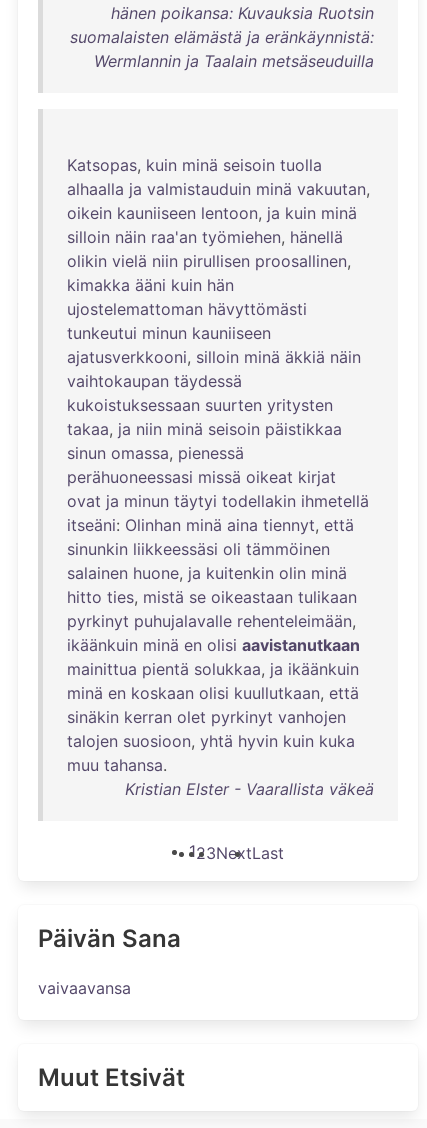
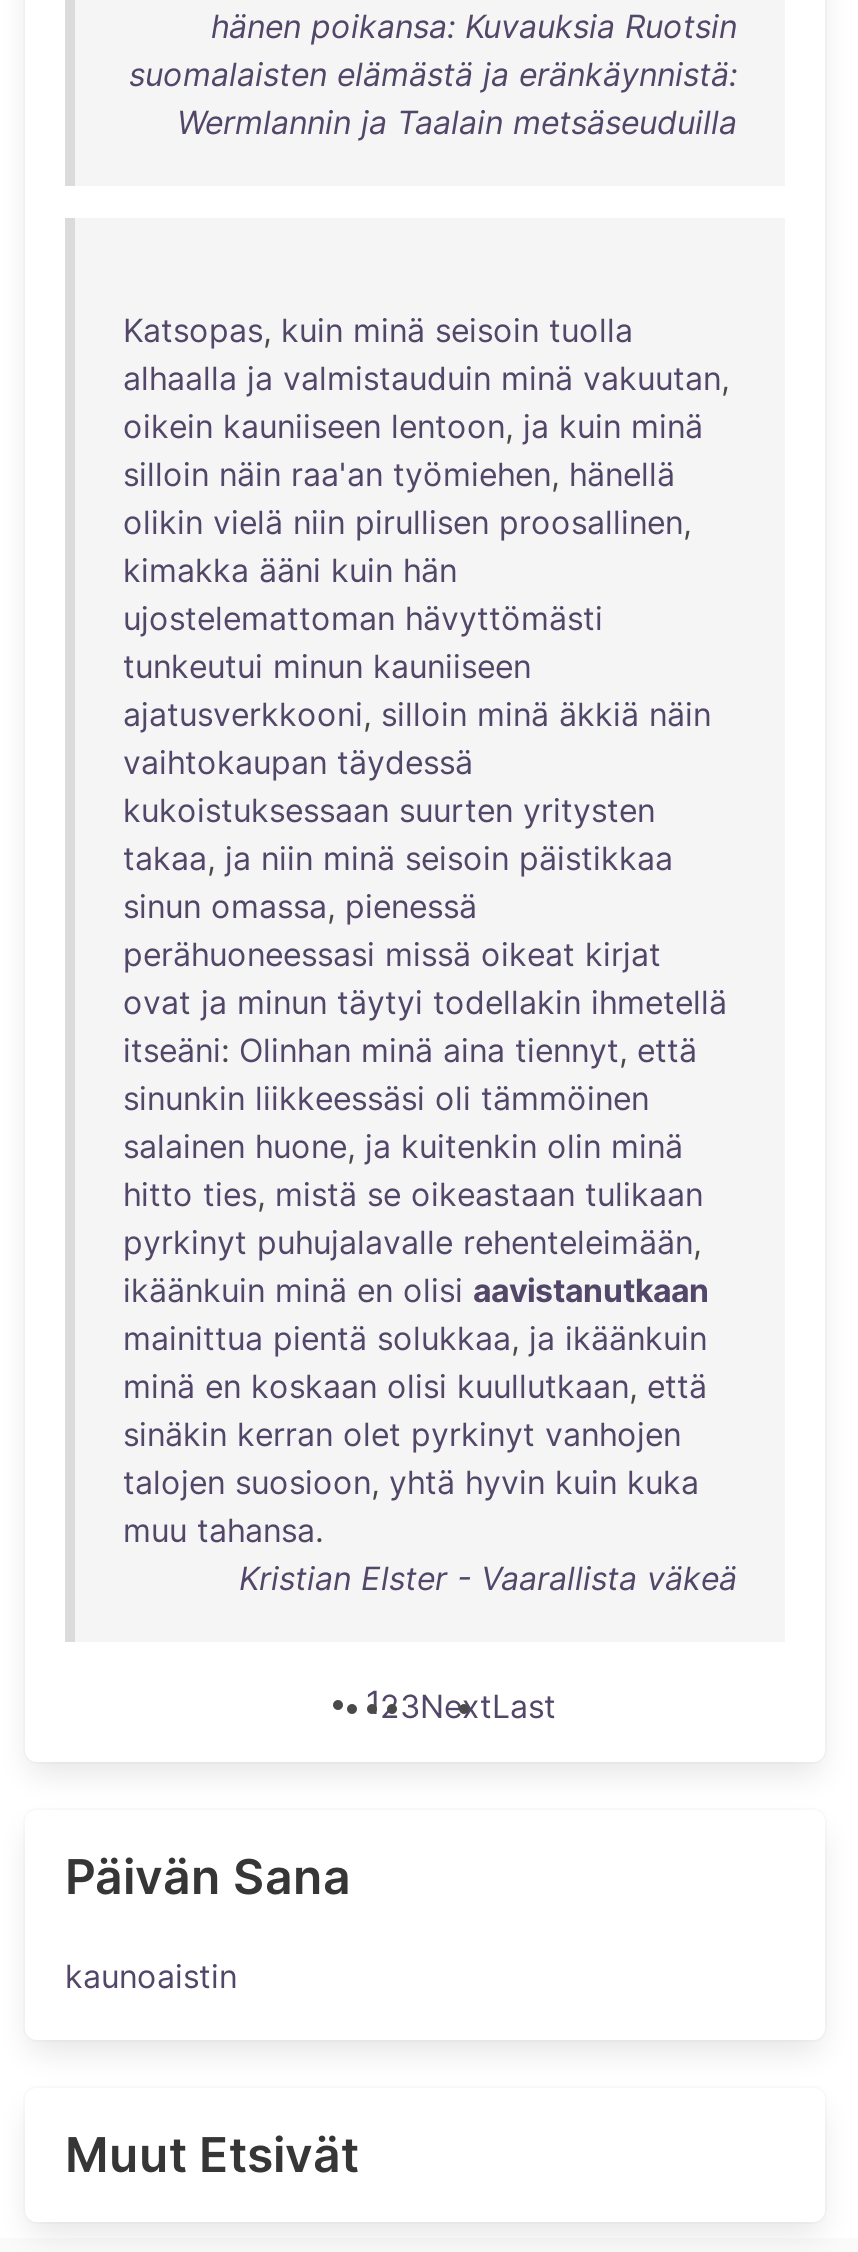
[38,978,131,998] vaivaavansa -> [65,1956,237,1996] kaunoaistin

